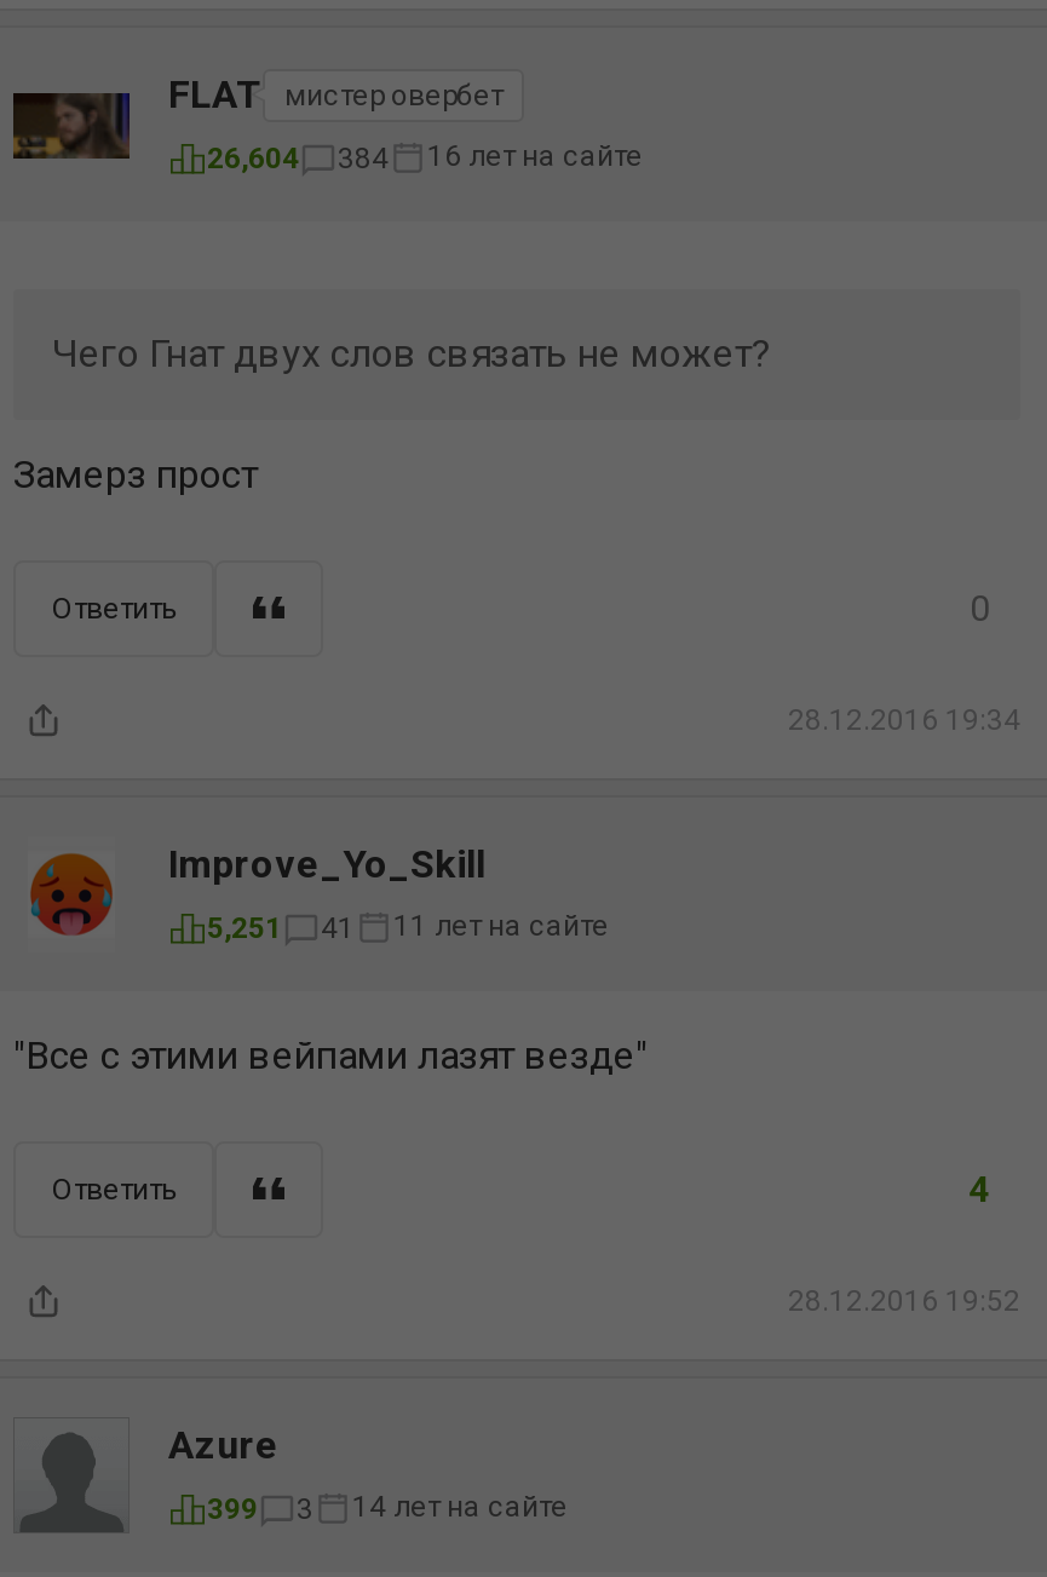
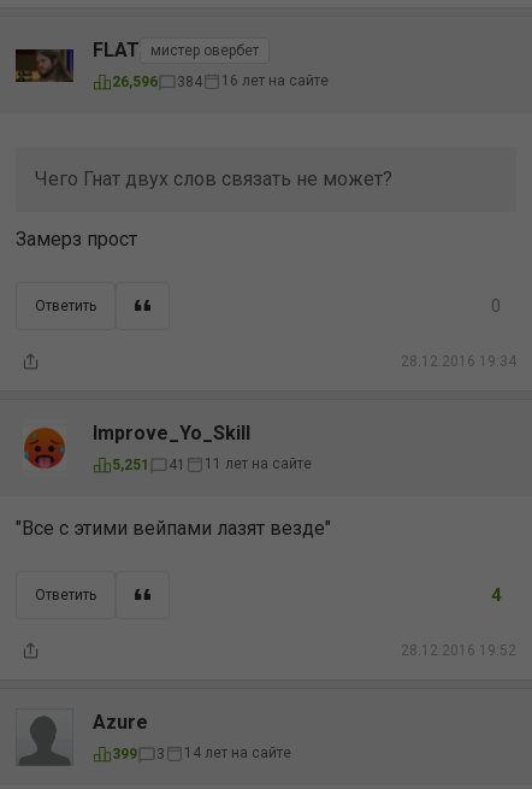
[207,139,643,175] 26,604 384 16 лет на сайте -> [112,72,329,90] 26,596 384 16 лет на сайте

